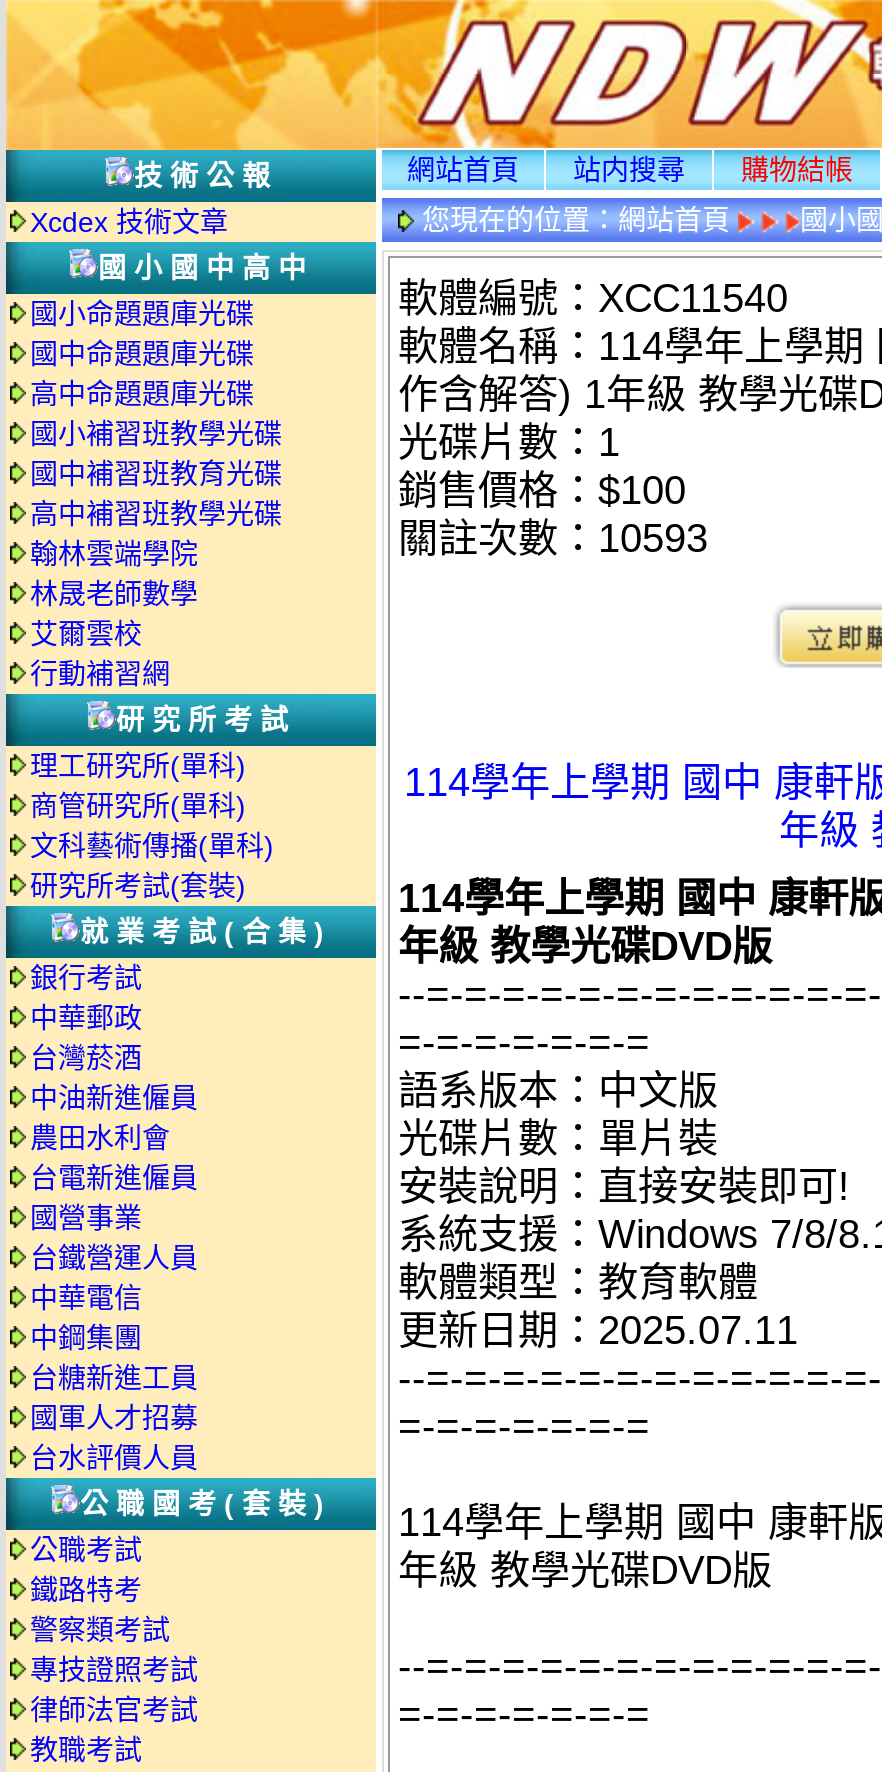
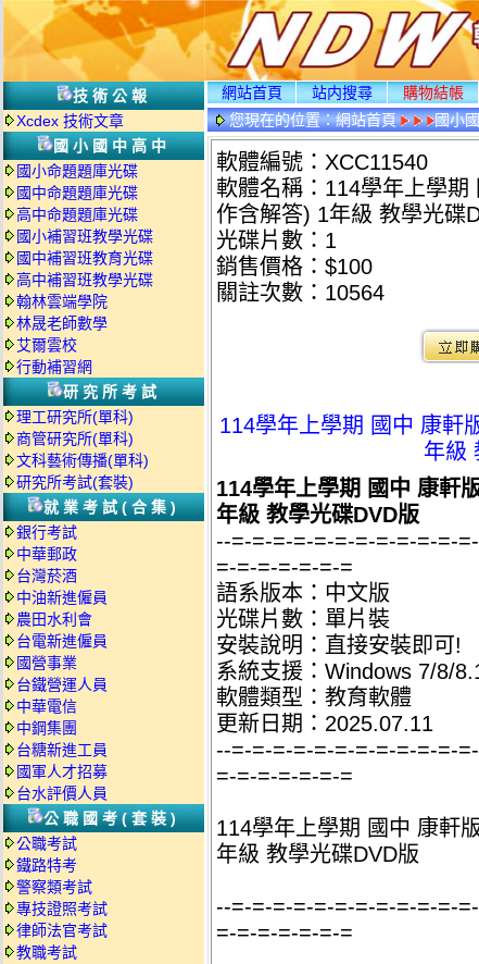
[398,516,708,560] 關註次數：10593 -> [216,281,385,305] 關註次數：10564

